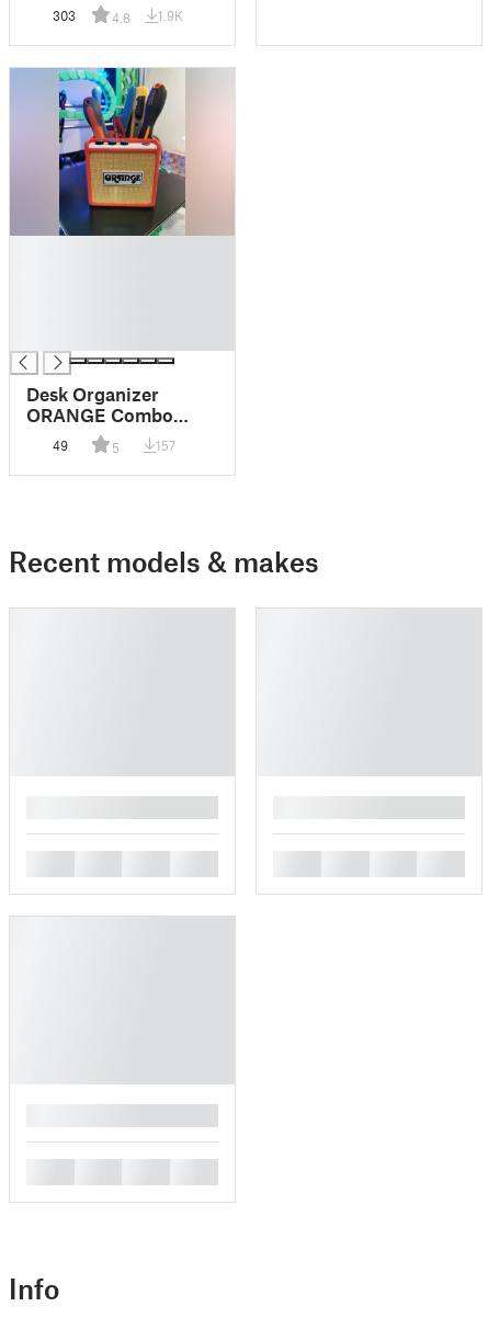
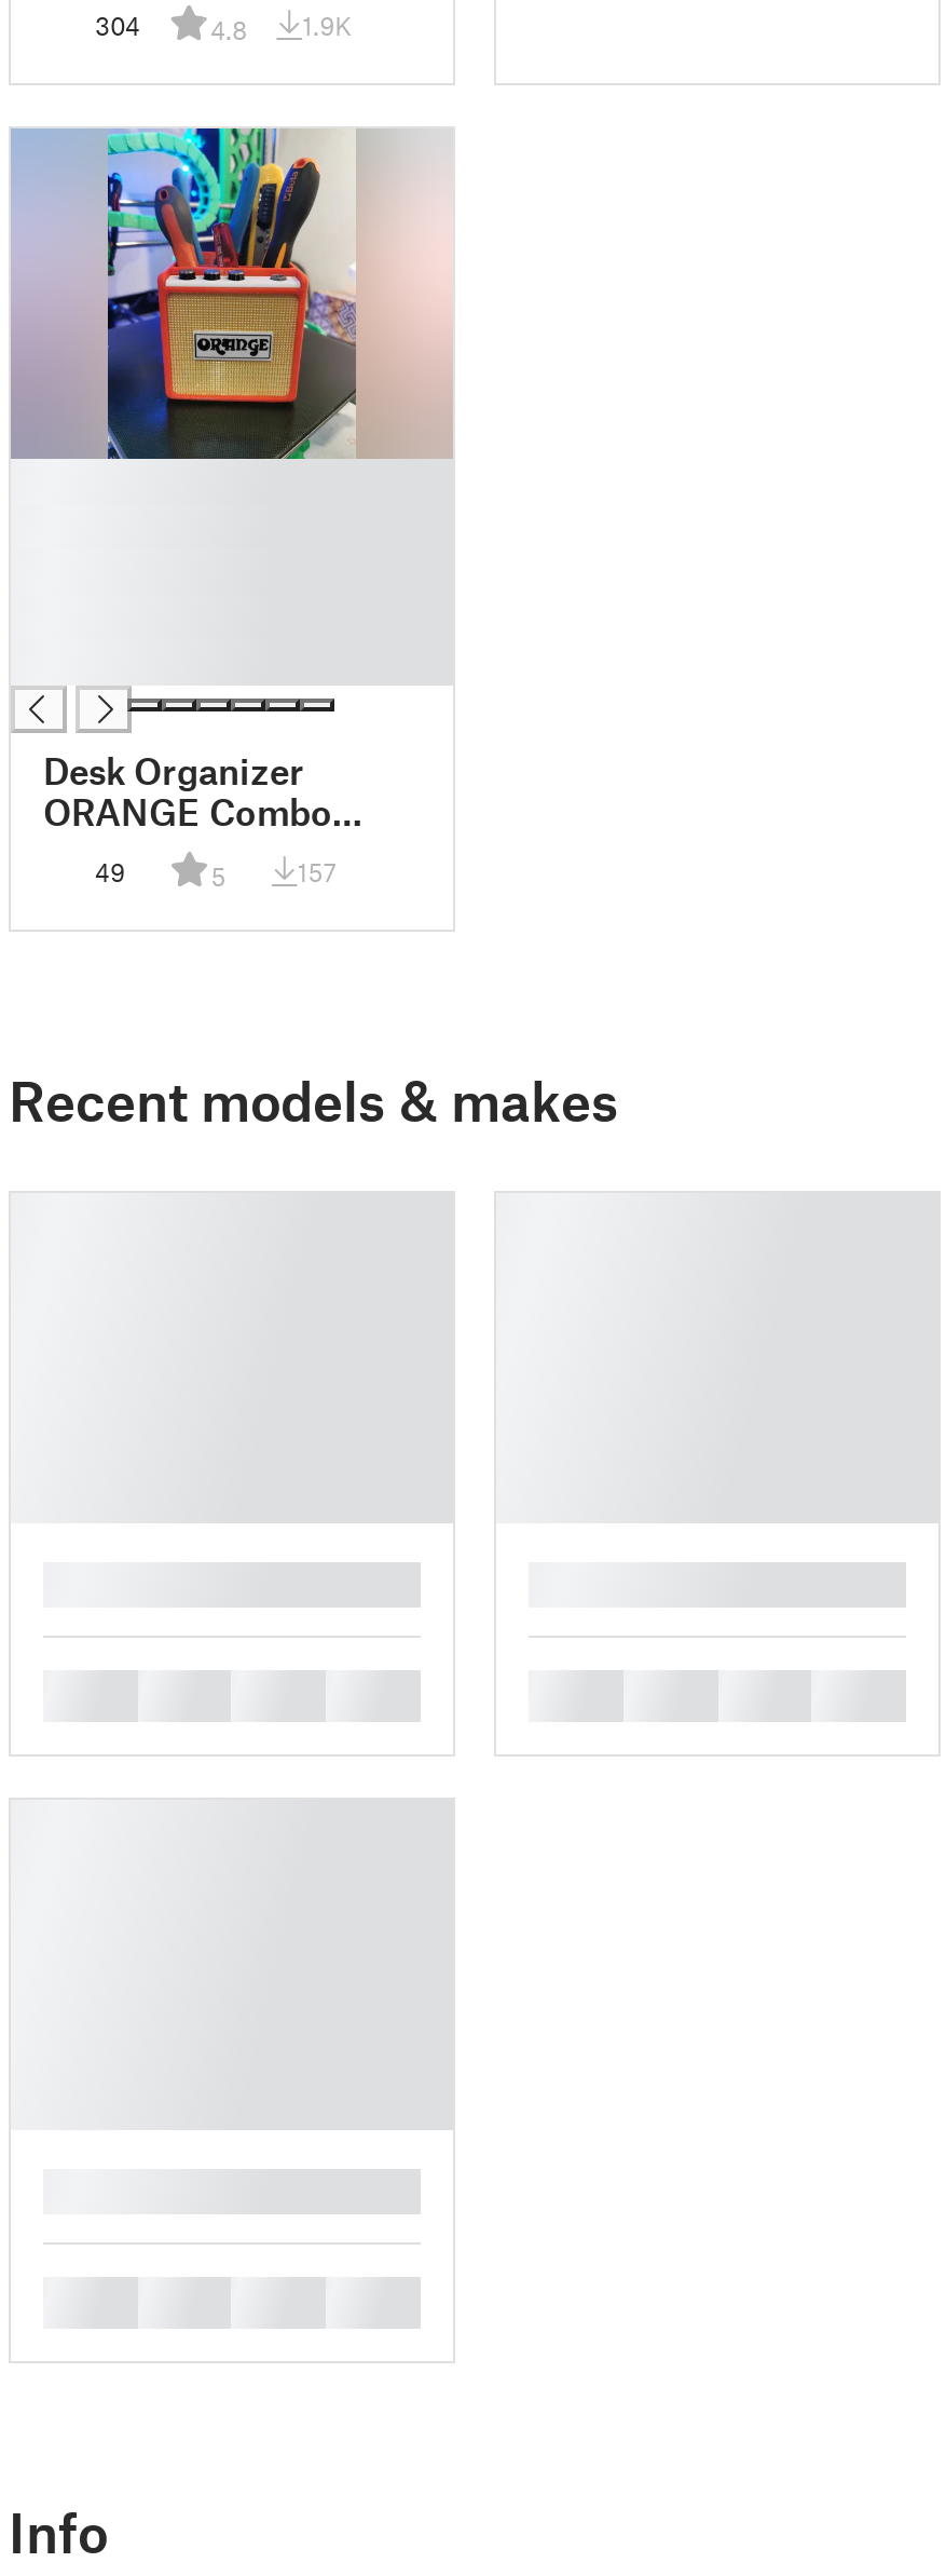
[53,8,76,23] 303 -> [95,10,140,40] 304

